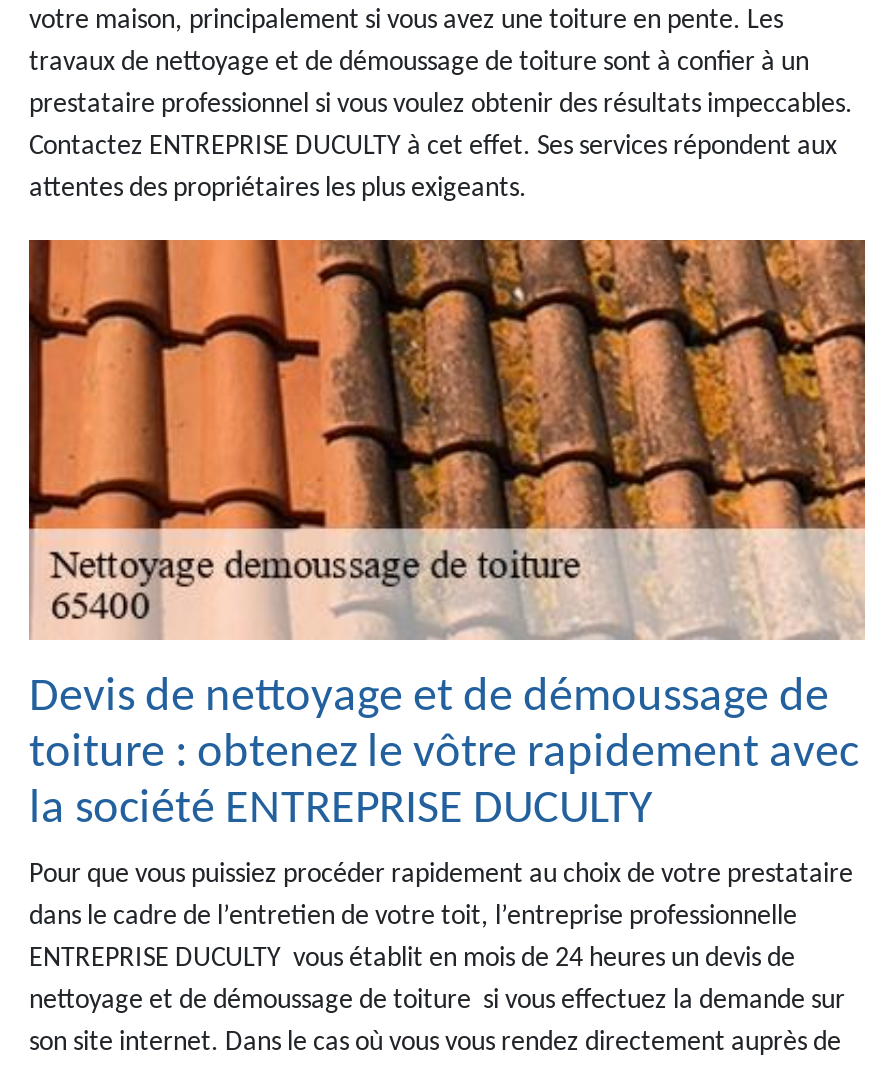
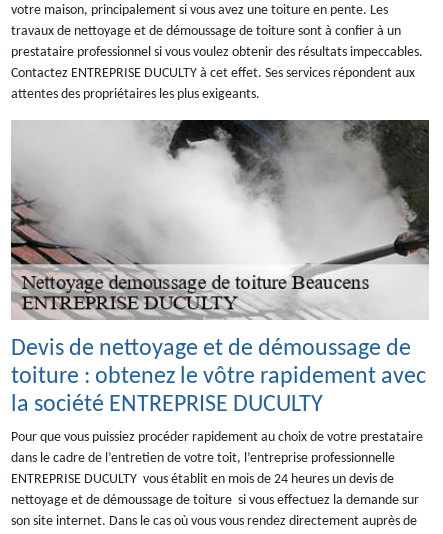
[27,238,867,640] [image] -> [10,119,430,320] [image]

